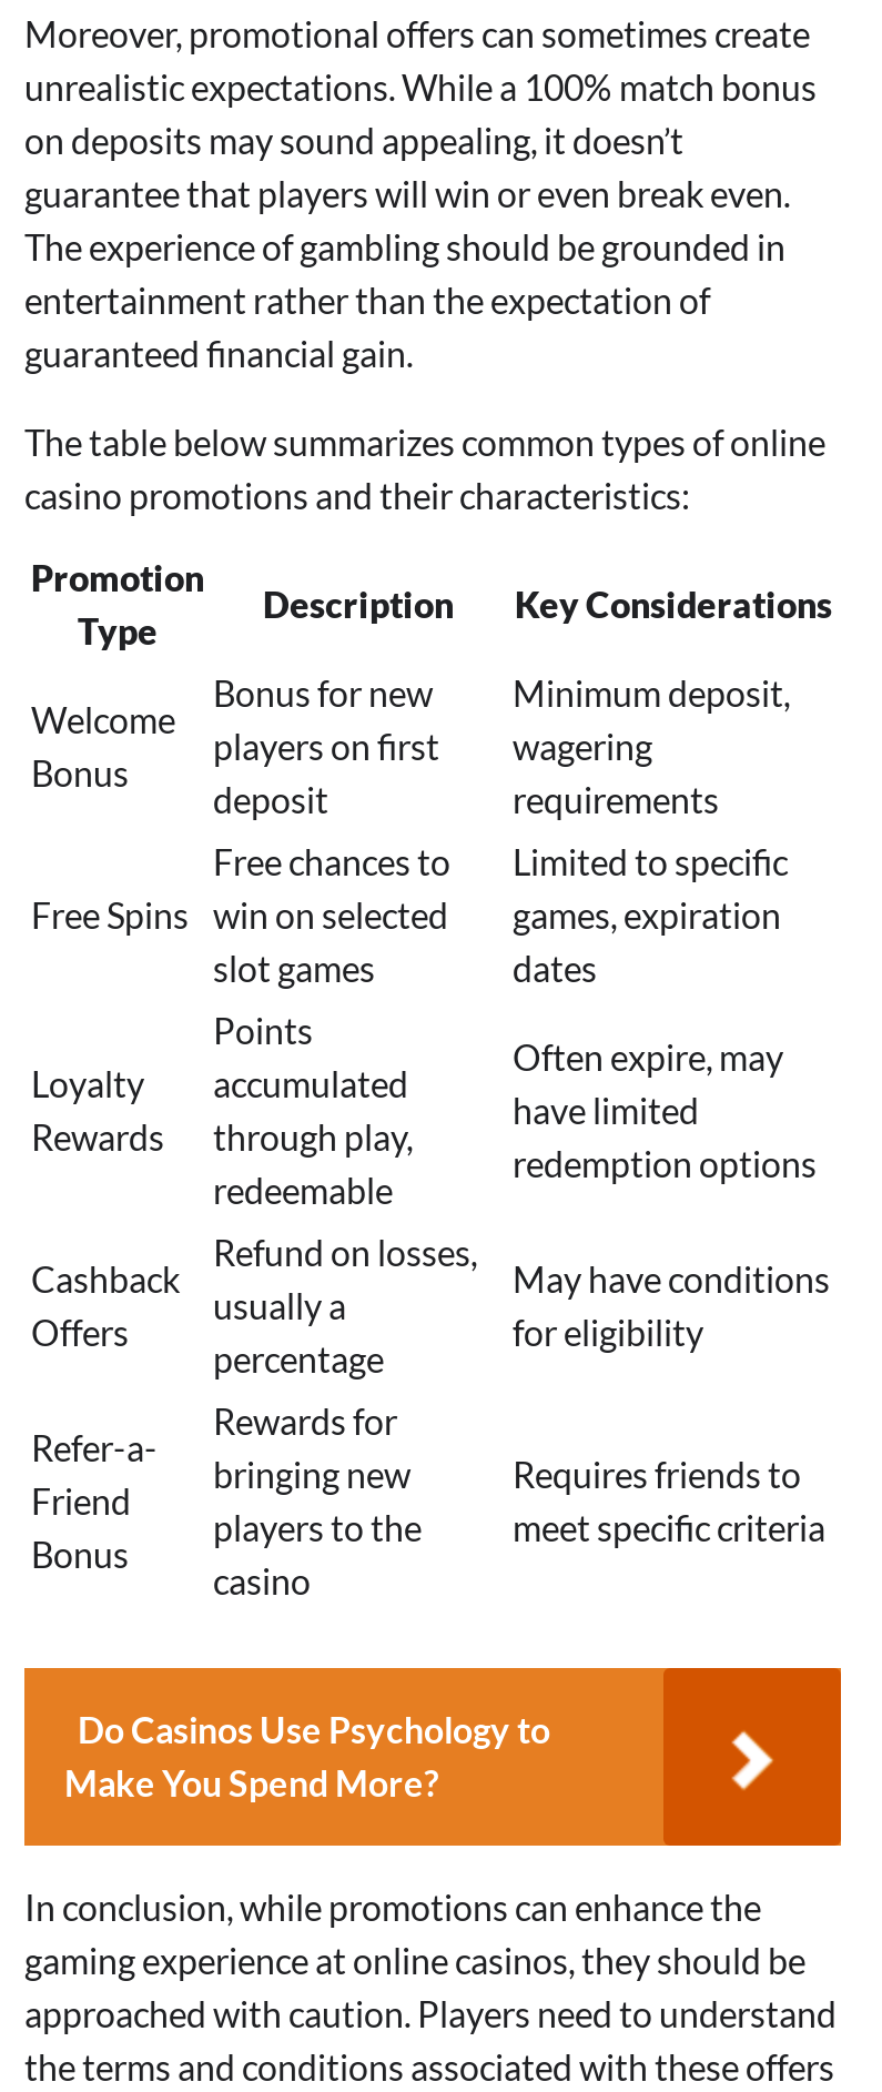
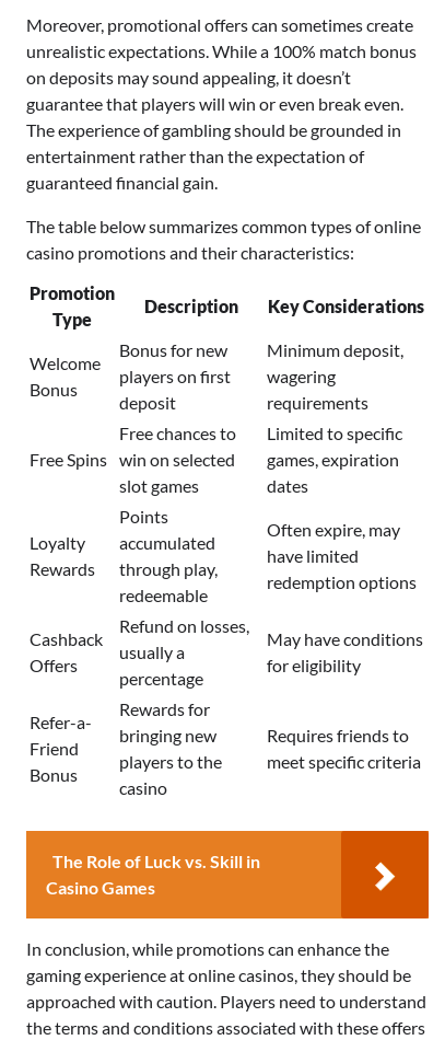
[64,1707,550,1803] Do Casinos Use Psychology to | Make You Spend More? -> [46,850,260,897] The Role of Luck vs. Skill in | Casino Games

